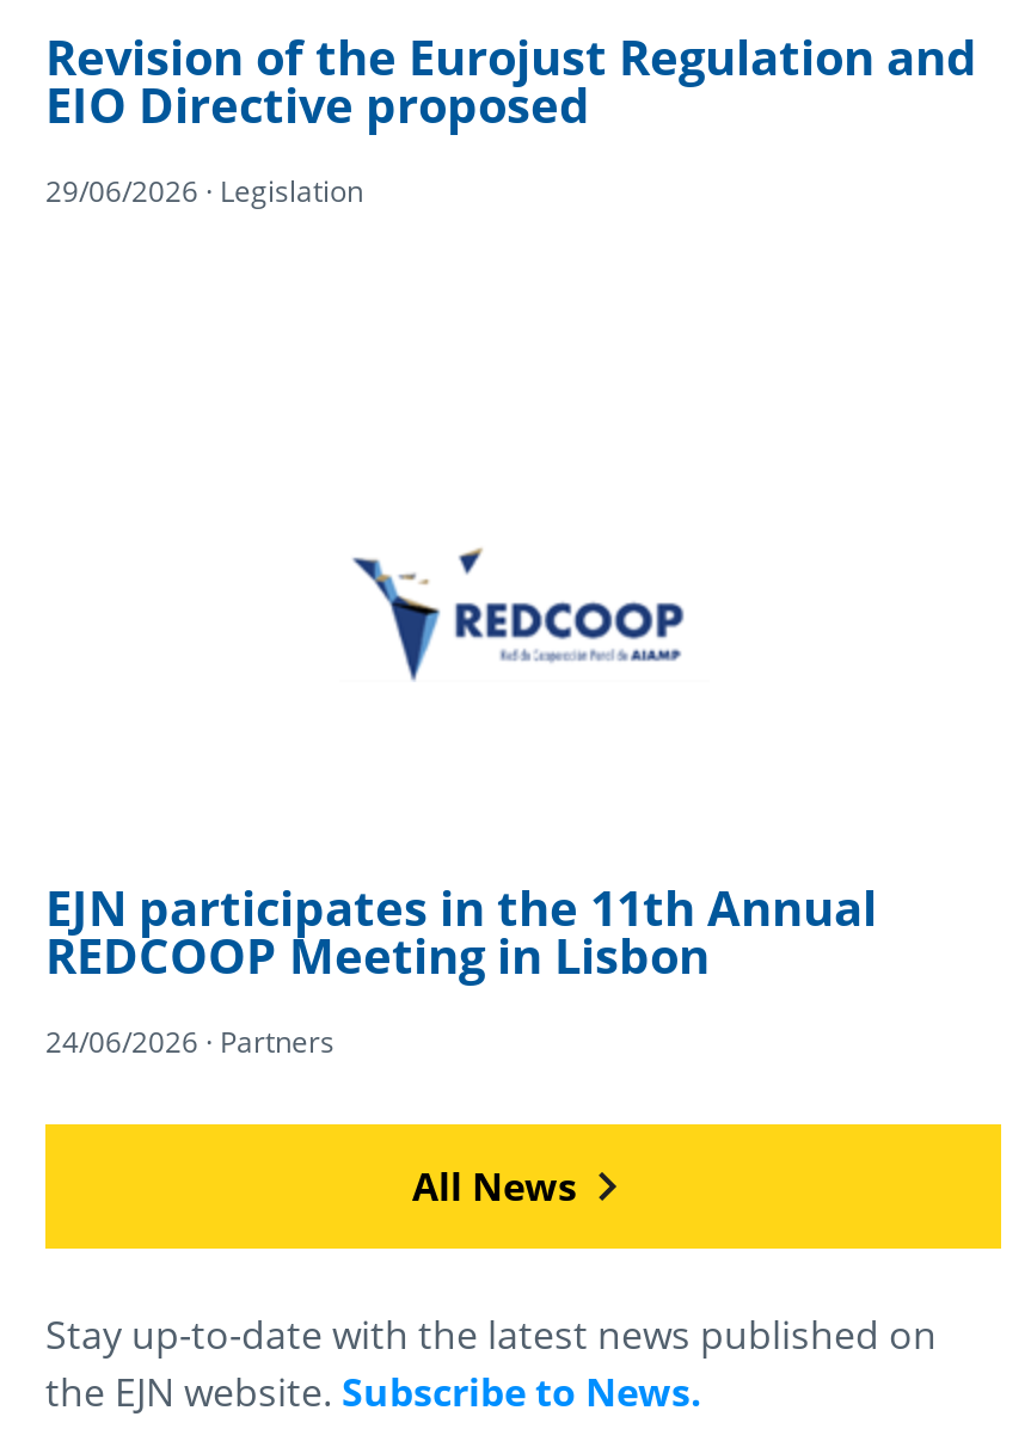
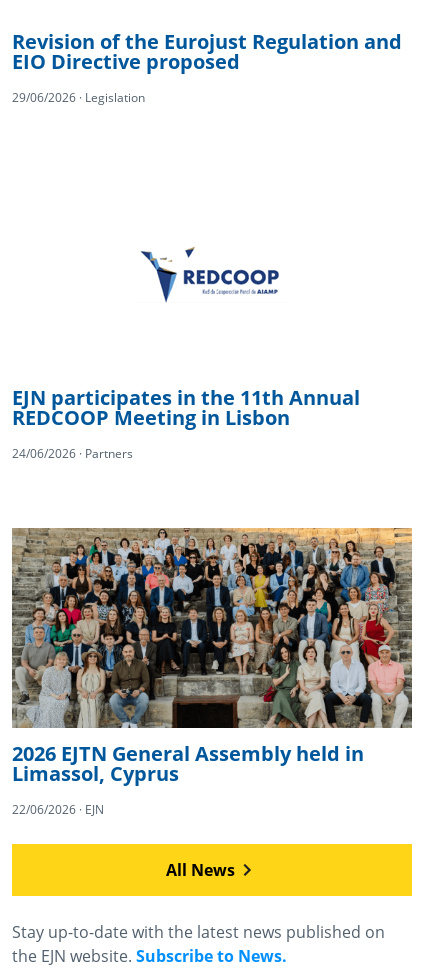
none -> [11,527,413,818] [image] | 2026 EJTN General Assembly held in | Limassol, Cyprus | 22/06/2026 · EJN

